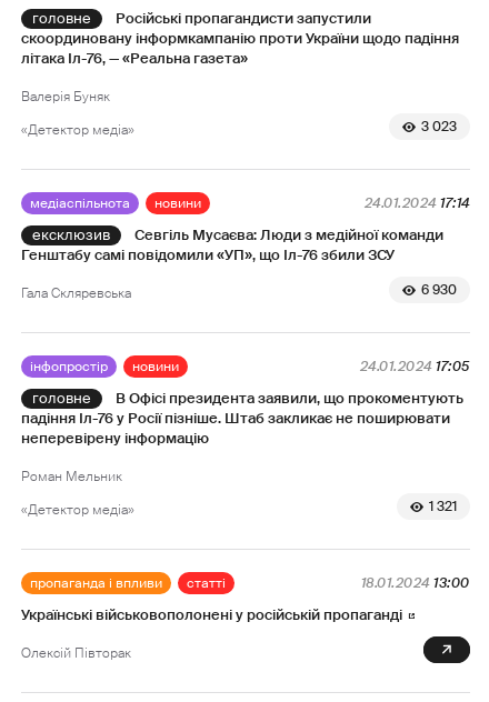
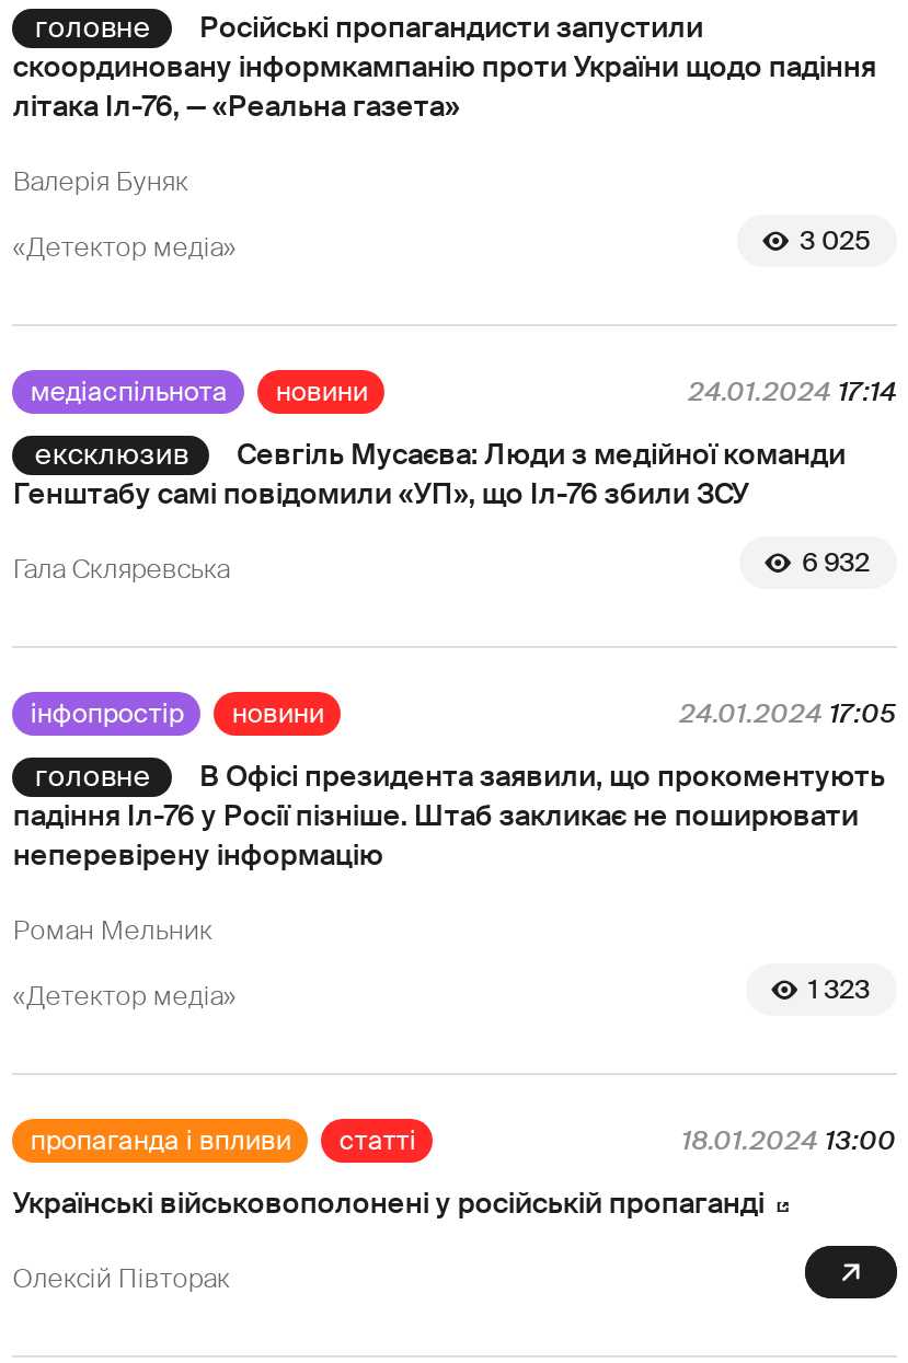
[421,118,456,136] 3 023 -> [800,224,870,259] 3 025
[421,281,456,299] 6 930 -> [802,546,870,581] 6 932
[429,498,456,516] 1 321 -> [809,973,870,1008] 1 323

